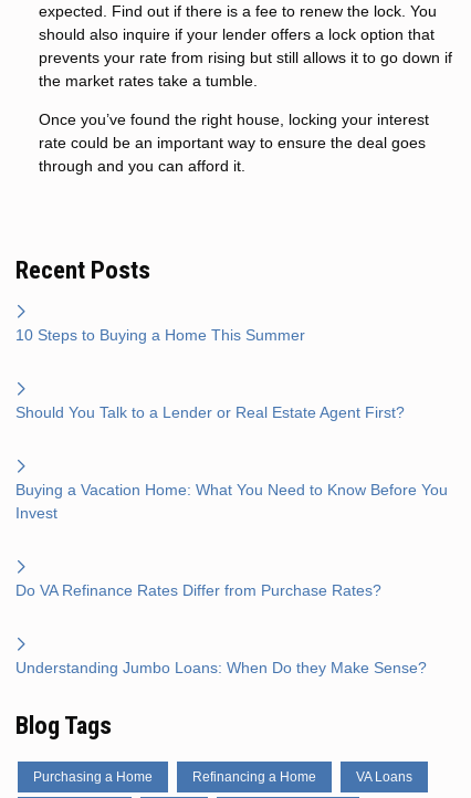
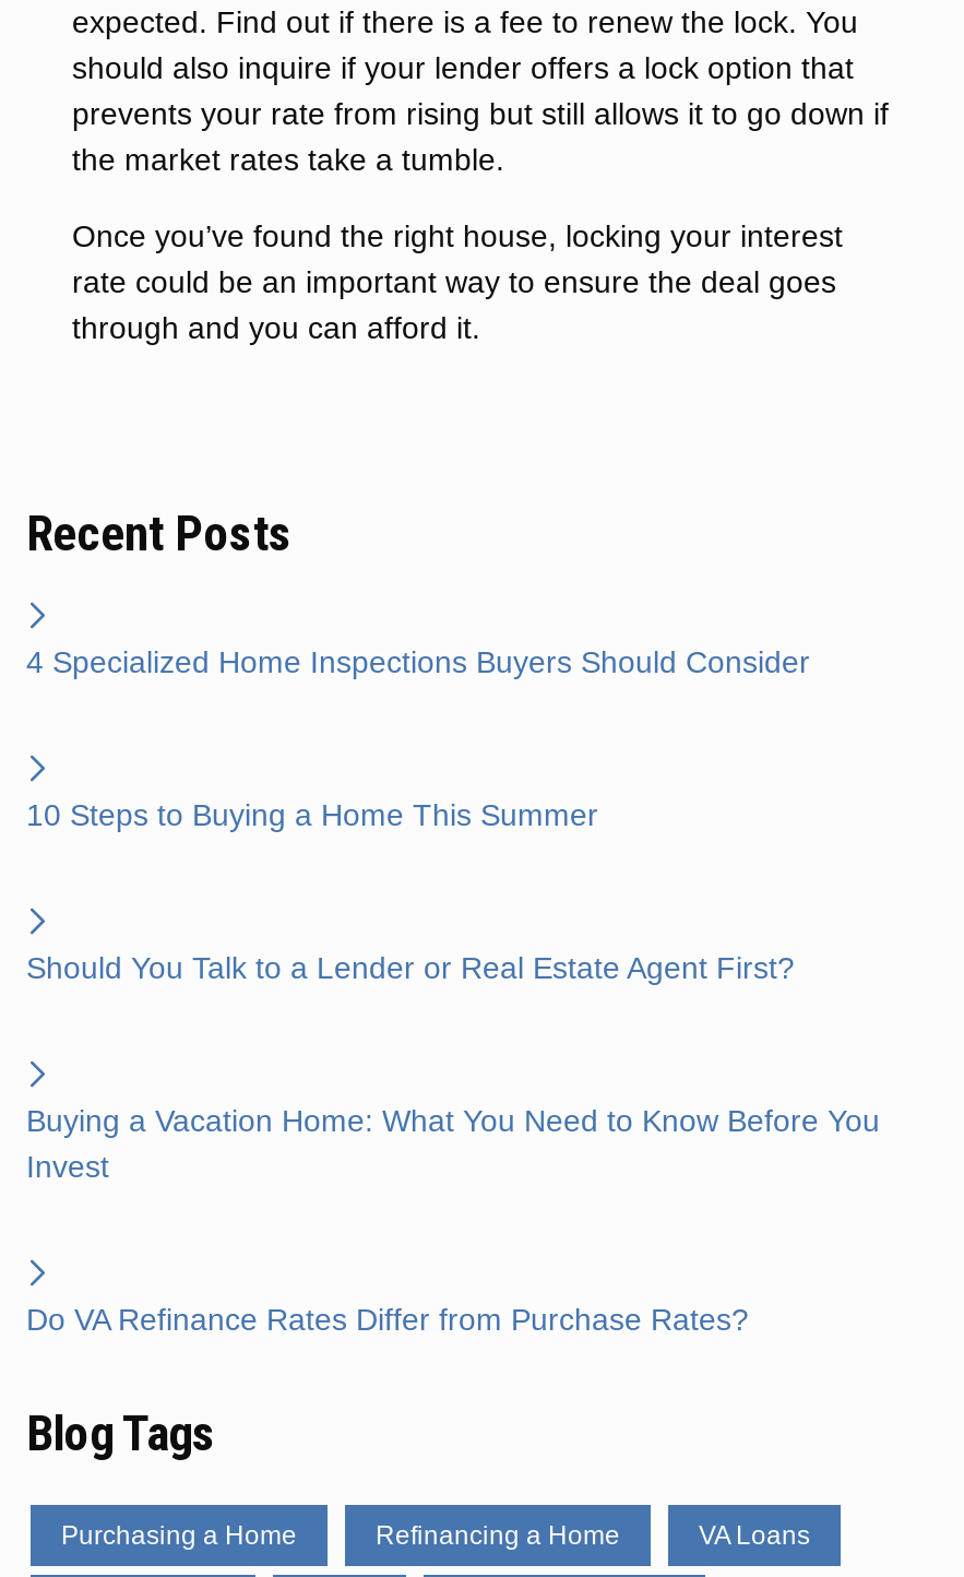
none -> [26,645,810,680] 4 Specialized Home Inspections Buyers Should Consider
moved [15,326,448,599] -> [26,798,880,1337]: 10 Steps to Buying a Home This Summer | Should You Talk to a Lender or Real Estate Agent First? | Buying a Vacation Home: What You Need to Know Before You | Invest | Do VA Refinance Rates Differ from Purchase Rates?
[15,659,427,677] Understanding Jumbo Loans: When Do they Make Sense? -> none

